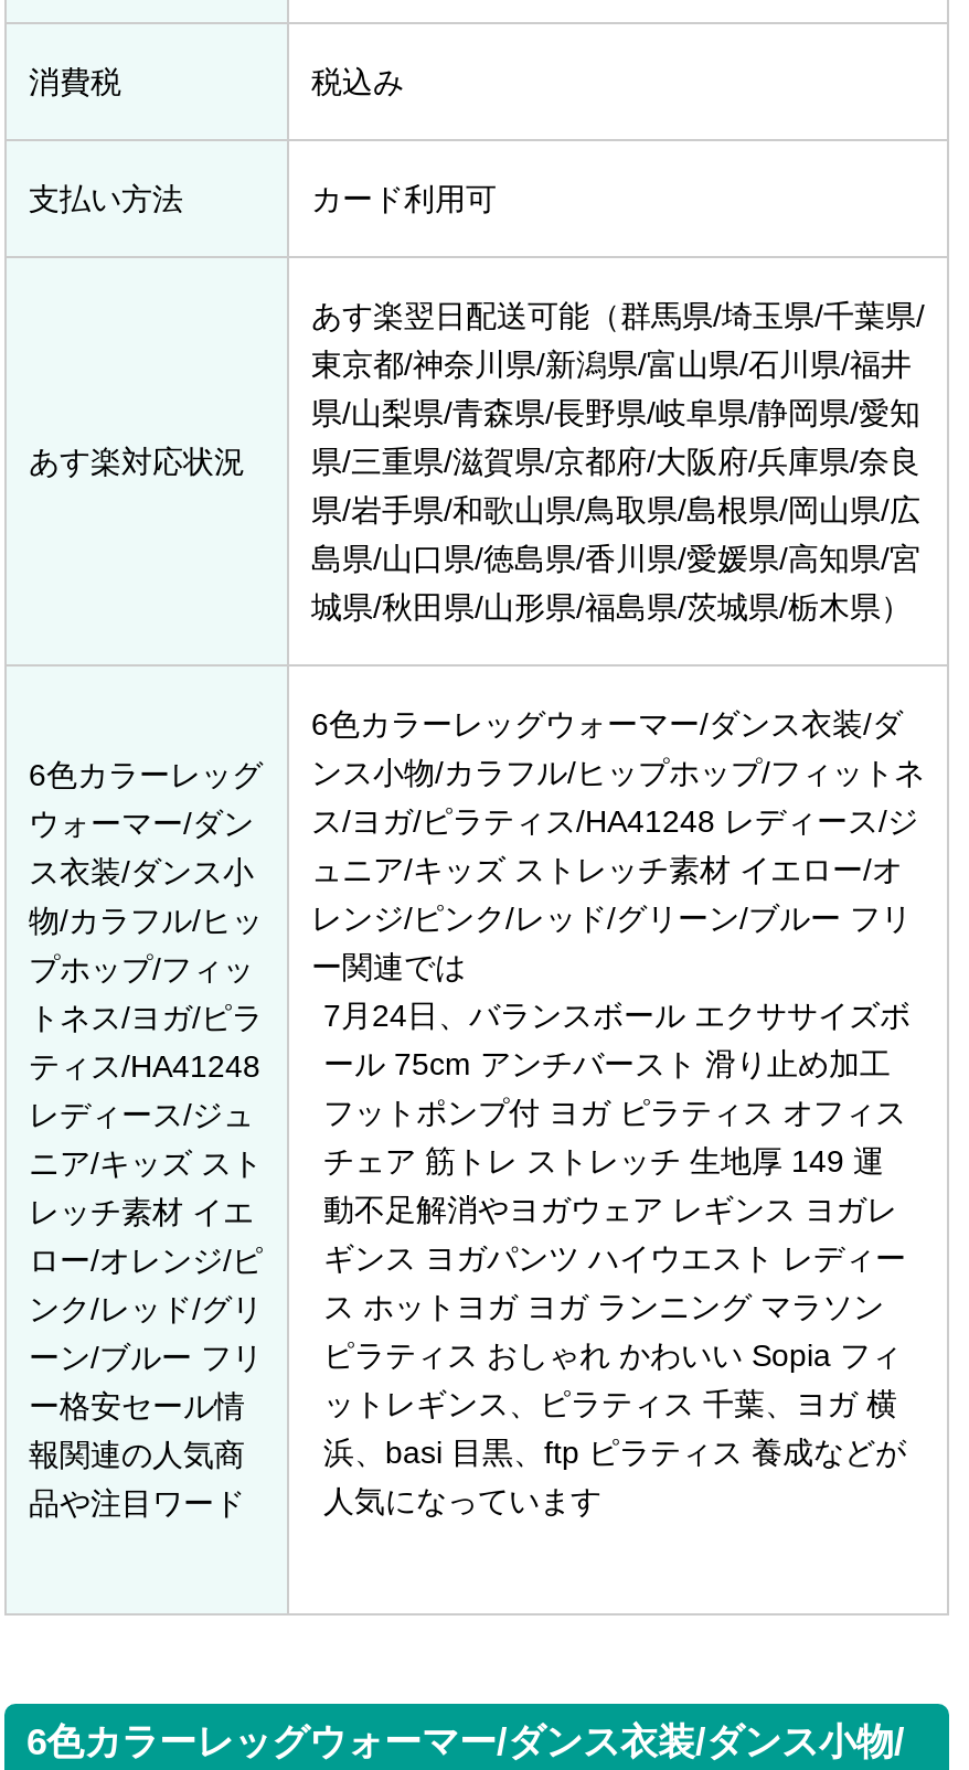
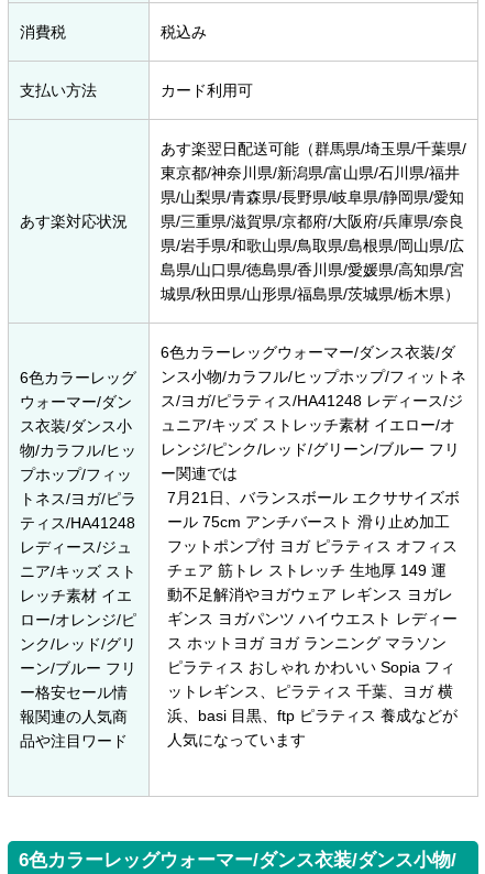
[323,997,911,1032] 7月24日、バランスボール エクササイズボ -> [167,488,459,506] 7月21日、バランスボール エクササイズボ

